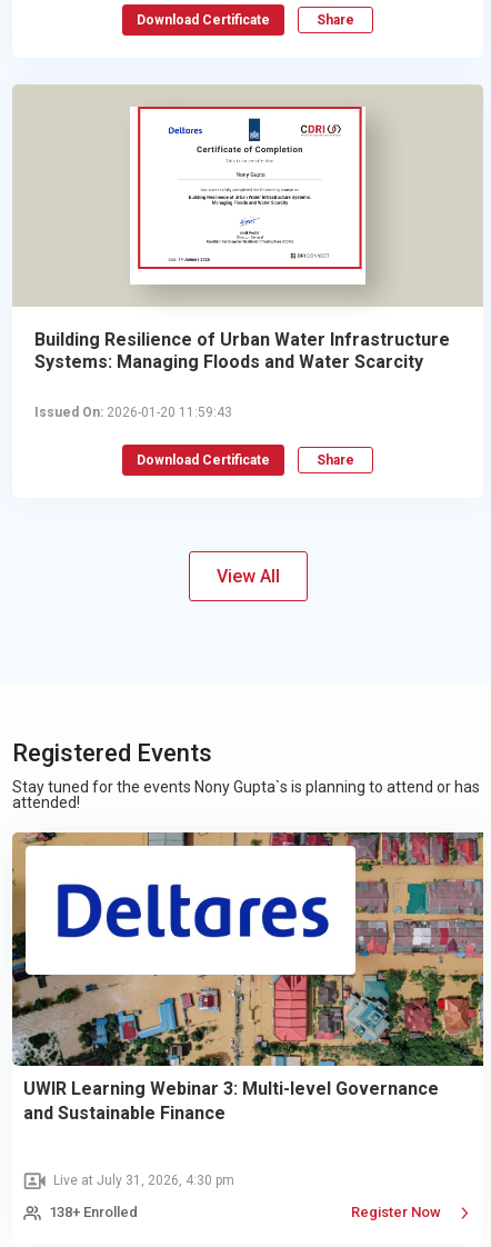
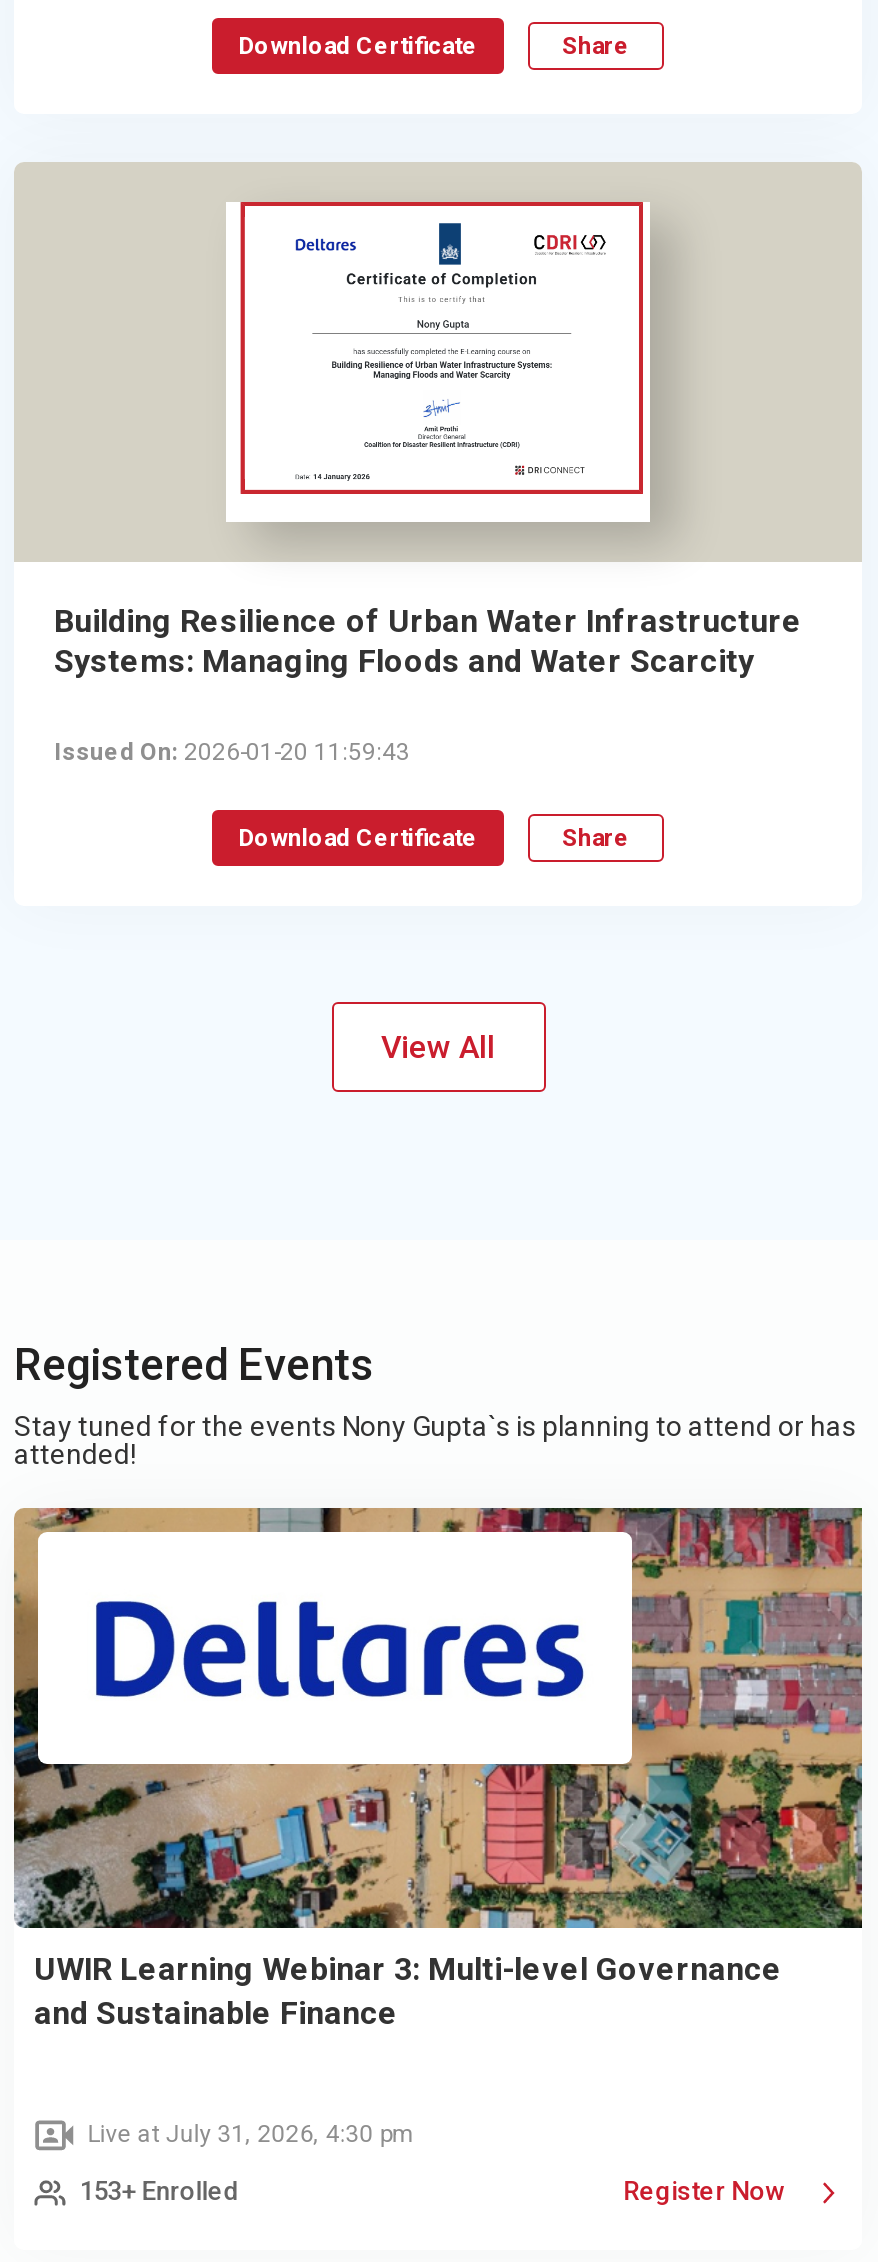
[45,1204,138,1220] 138+ Enrolled -> [74,2176,240,2206] 153+ Enrolled

